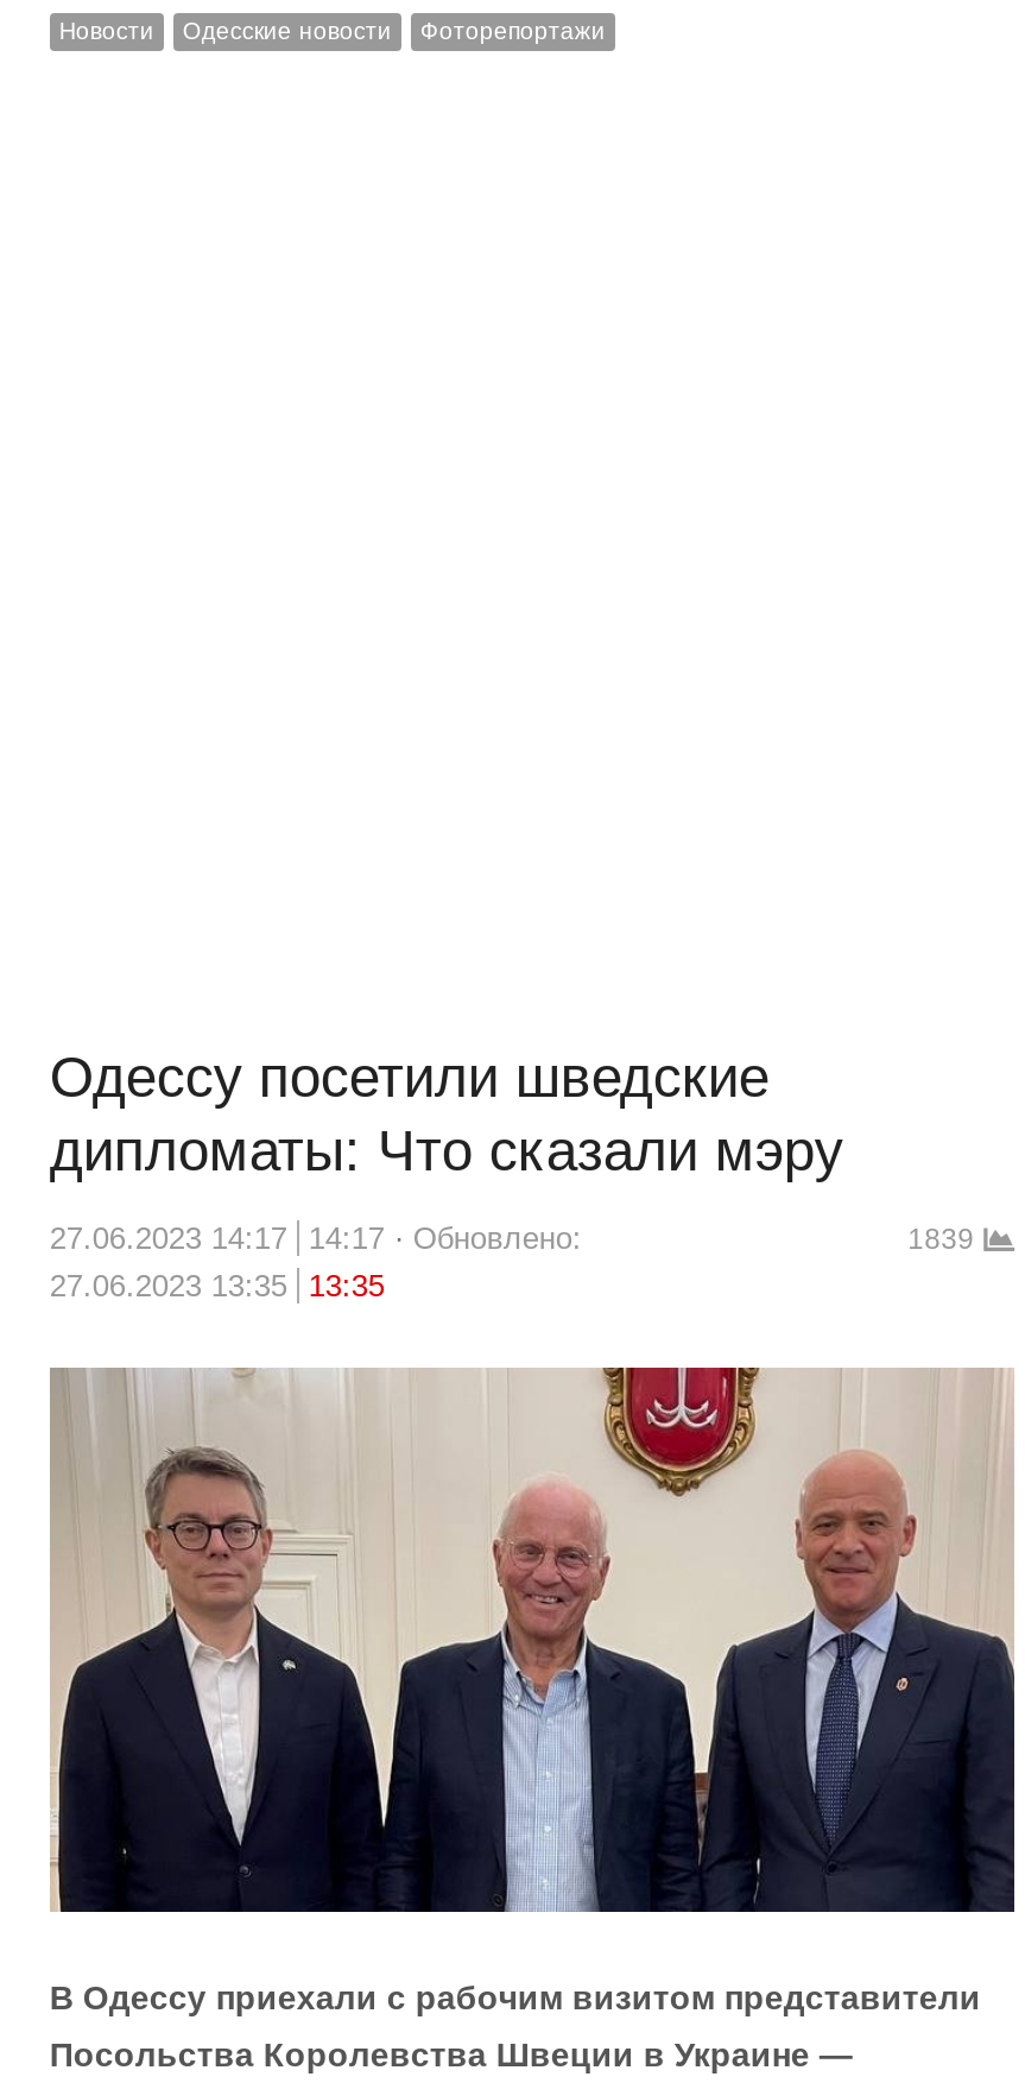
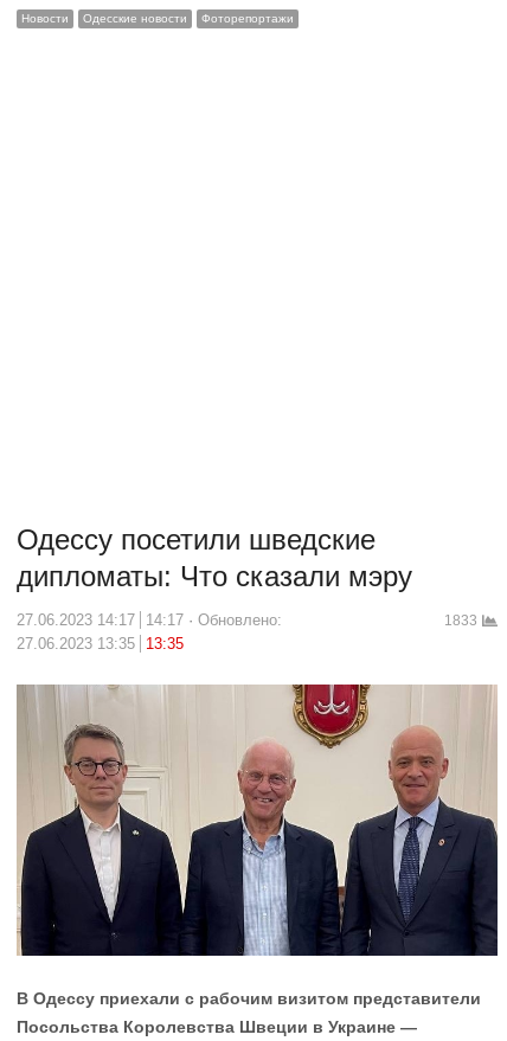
[908,1223,974,1256] 1839 -> [444,612,478,629] 1833

